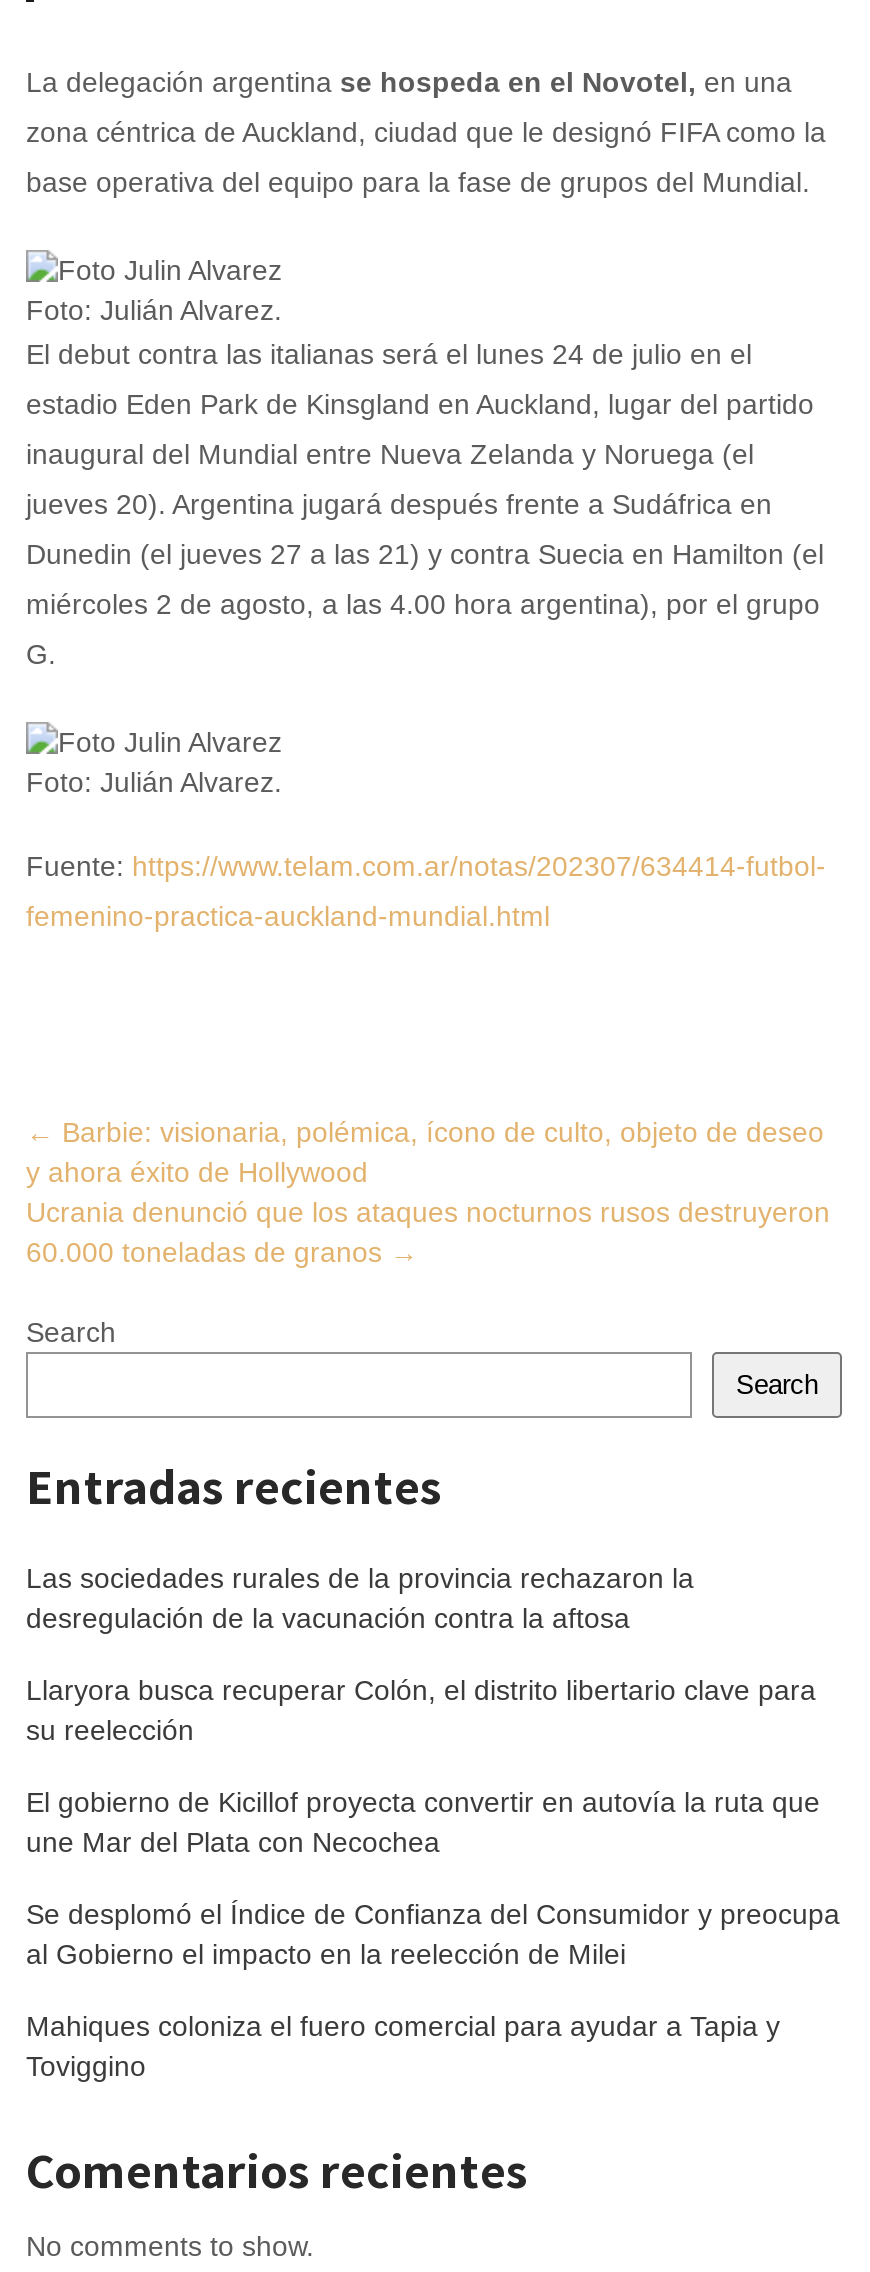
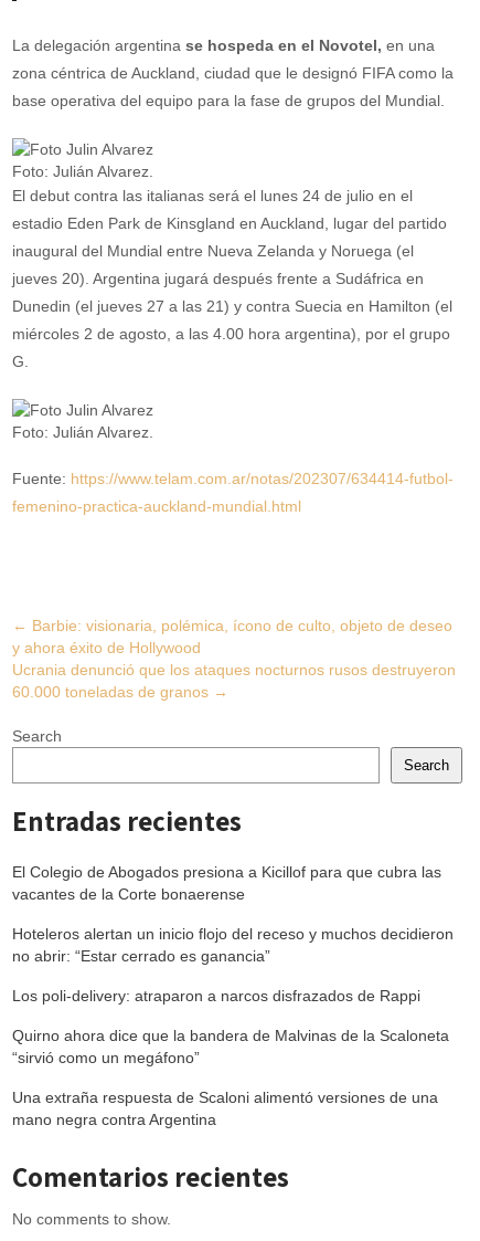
[26,1562,694,1634] Las sociedades rurales de la provincia rechazaron la | desregulación de la vacunación contra la aftosa -> [12,863,441,903] El Colegio de Abogados presiona a Kicillof para que cubra las | vacantes de la Corte bonaerense
[26,1674,816,1746] Llaryora busca recuperar Colón, el distrito libertario clave para | su reelección -> [12,925,454,965] Hoteleros alertan un inicio flojo del receso y muchos decidieron | no abrir: “Estar cerrado es ganancia”
[26,1786,820,1858] El gobierno de Kicillof proyecta convertir en autovía la ruta que | une Mar del Plata con Necochea -> [12,987,420,1005] Los poli-delivery: atraparon a narcos disfrazados de Rappi
[26,1898,840,1970] Se desplomó el Índice de Confianza del Consumidor y preocupa | al Gobierno el impacto en la reelección de Milei -> [12,1027,449,1067] Quirno ahora dice que la bandera de Malvinas de la Scaloneta | “sirvió como un megáfono”
[26,2010,780,2082] Mahiques coloniza el fuero comercial para ayudar a Tapia y | Toviggino -> [12,1089,438,1129] Una extraña respuesta de Scaloni alimentó versiones de una | mano negra contra Argentina

